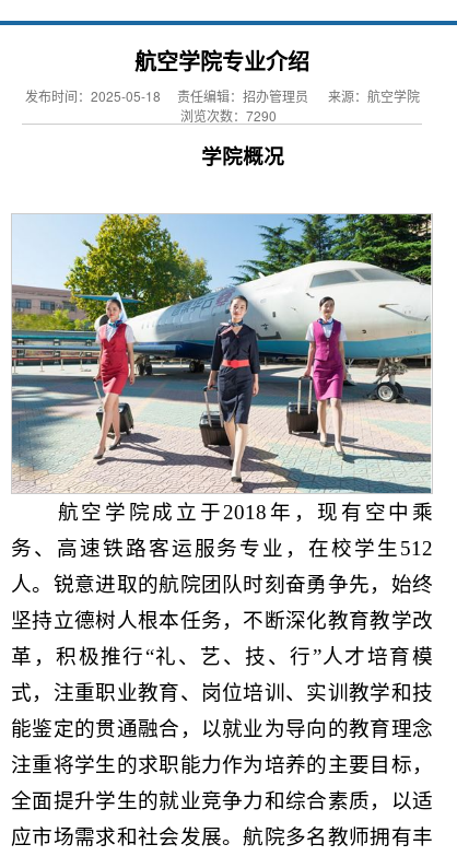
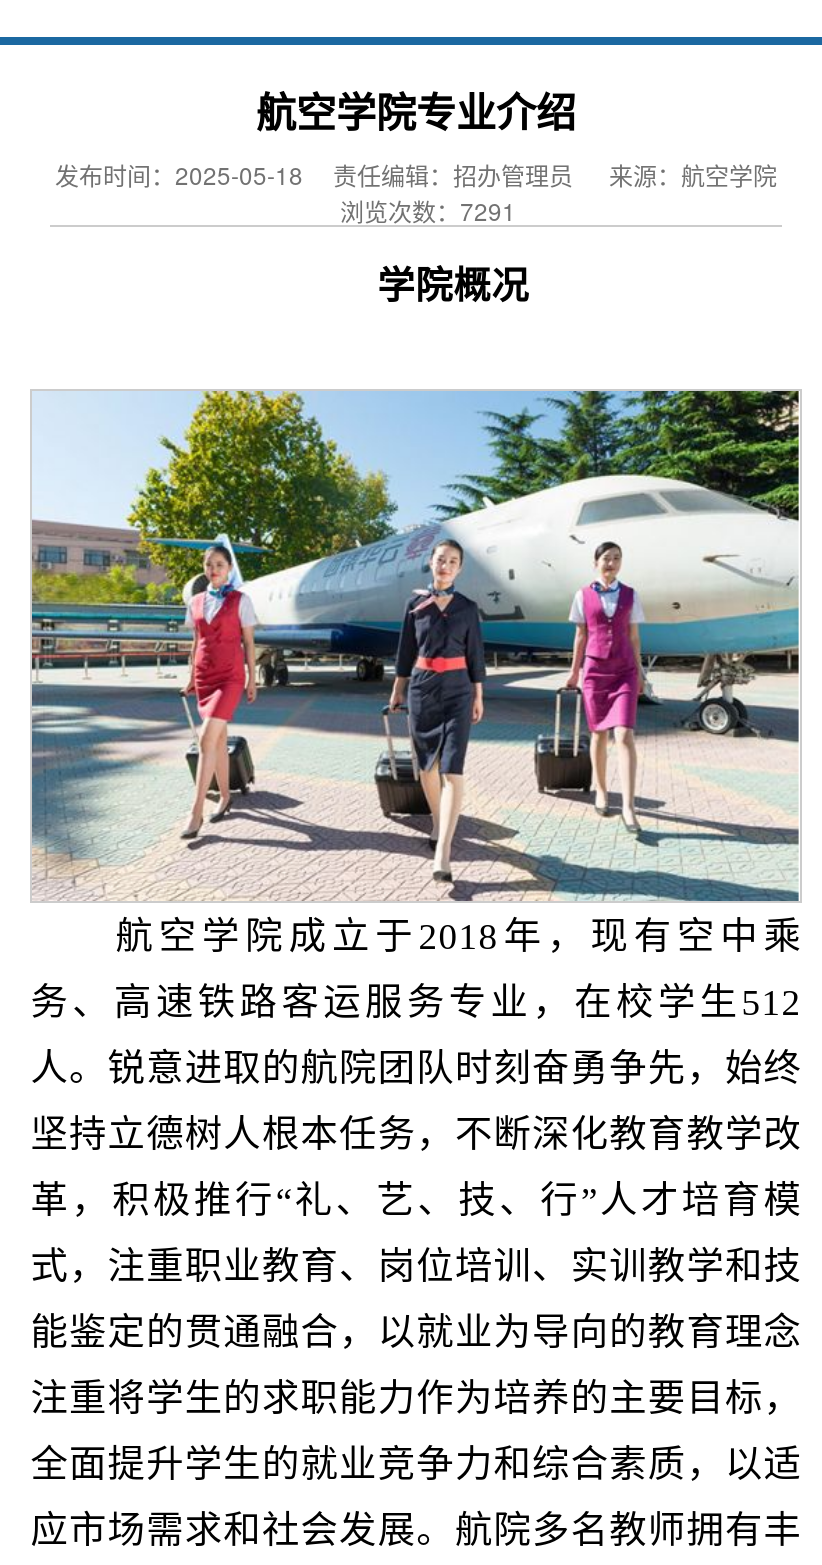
[167,106,277,125] 浏览次数：7290 -> [316,193,516,227] 浏览次数：7291

